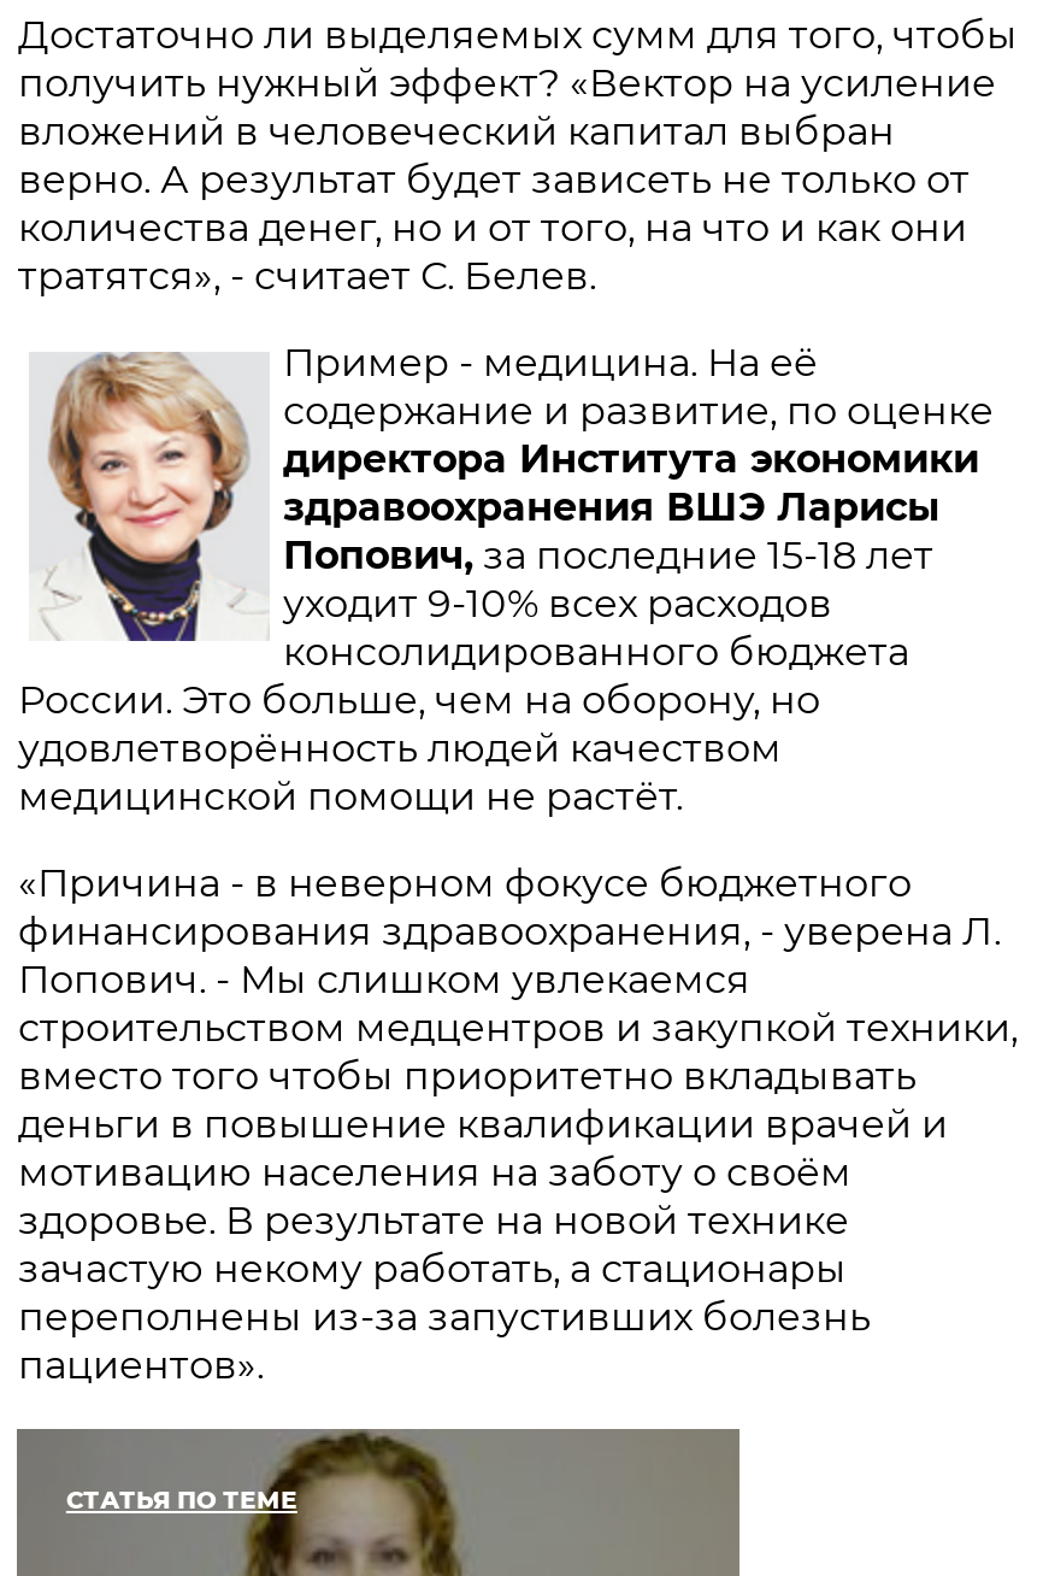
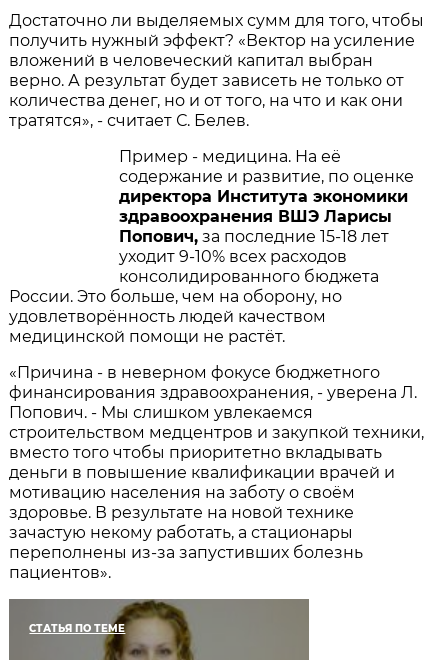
[31,349,267,643] [image] -> none

